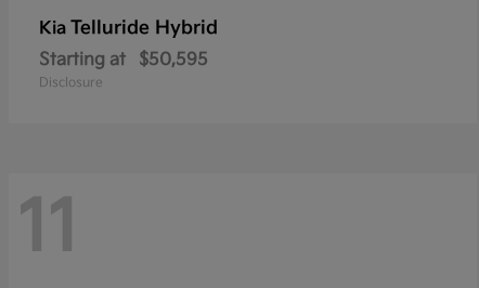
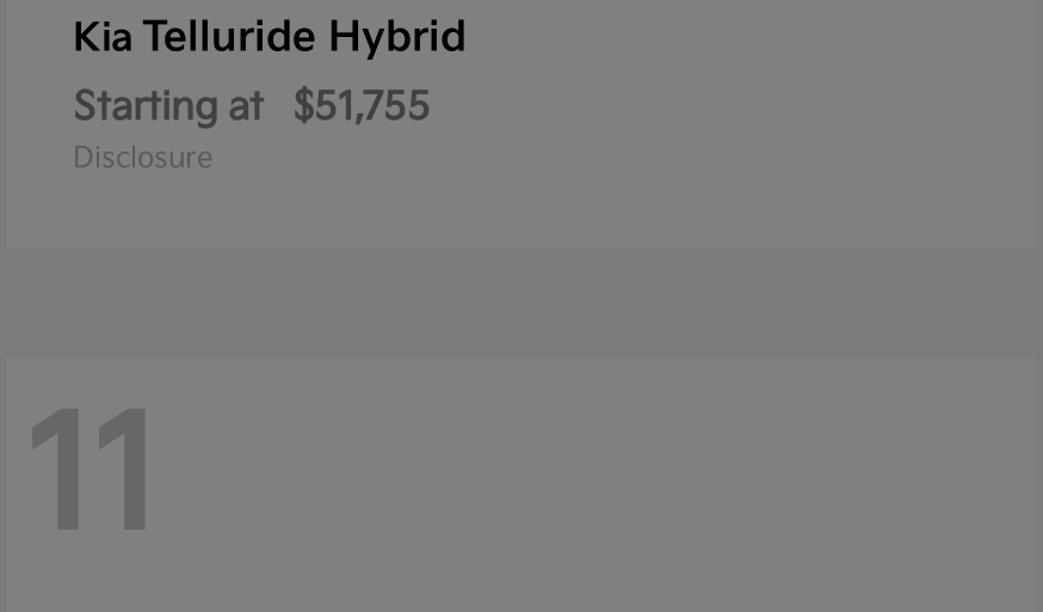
[39,49,208,70] Starting at $50,595 -> [73,85,431,130] Starting at $51,755

